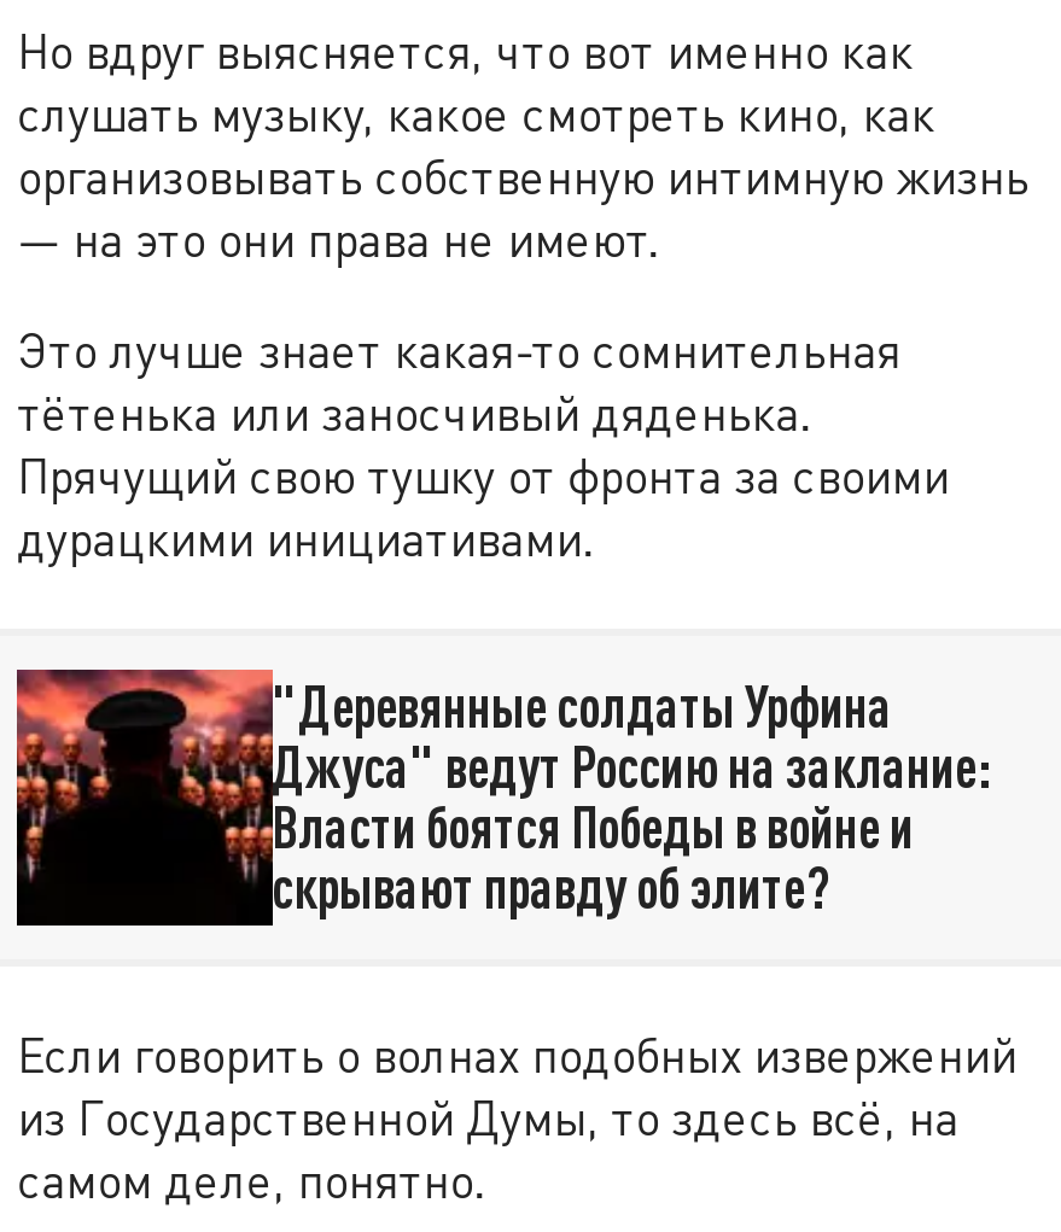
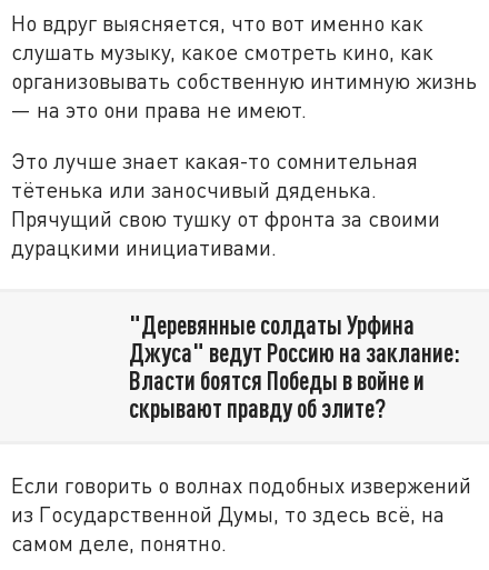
[14,667,273,928] [image] -> none

